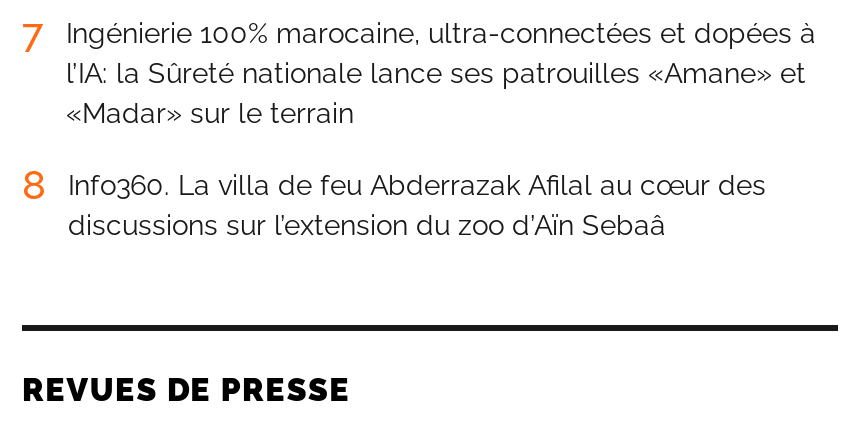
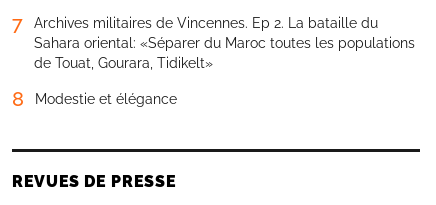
[66,17,816,129] Ingénierie 100% marocaine, ultra-connectées et dopées à | l’IA: la Sûreté nationale lance ses patrouilles «Amane» et | «Madar» sur le terrain -> [34,15,415,71] Archives militaires de Vincennes. Ep 2. La bataille du | Sahara oriental: «Séparer du Maroc toutes les populations | de Touat, Gourara, Tidikelt»
[68,169,766,241] Info360. La villa de feu Abderrazak Afilal au cœur des | discussions sur l’extension du zoo d’Aïn Sebaâ -> [35,91,177,107] Modestie et élégance

